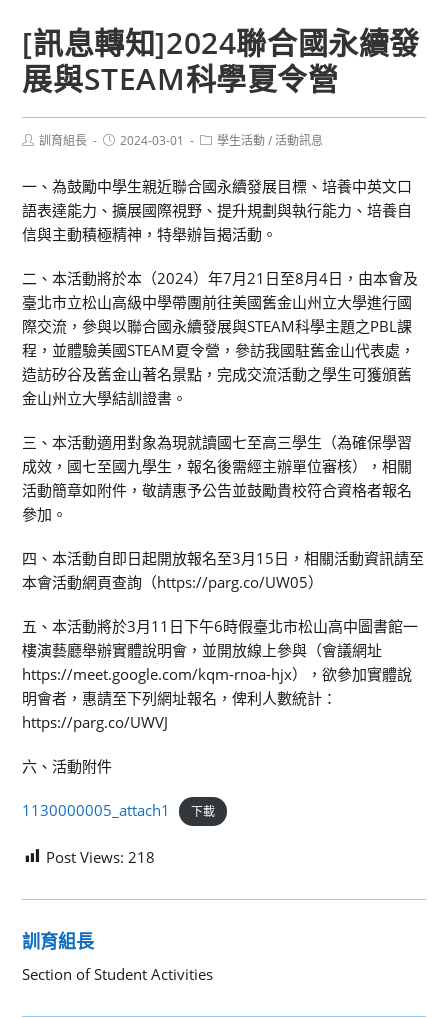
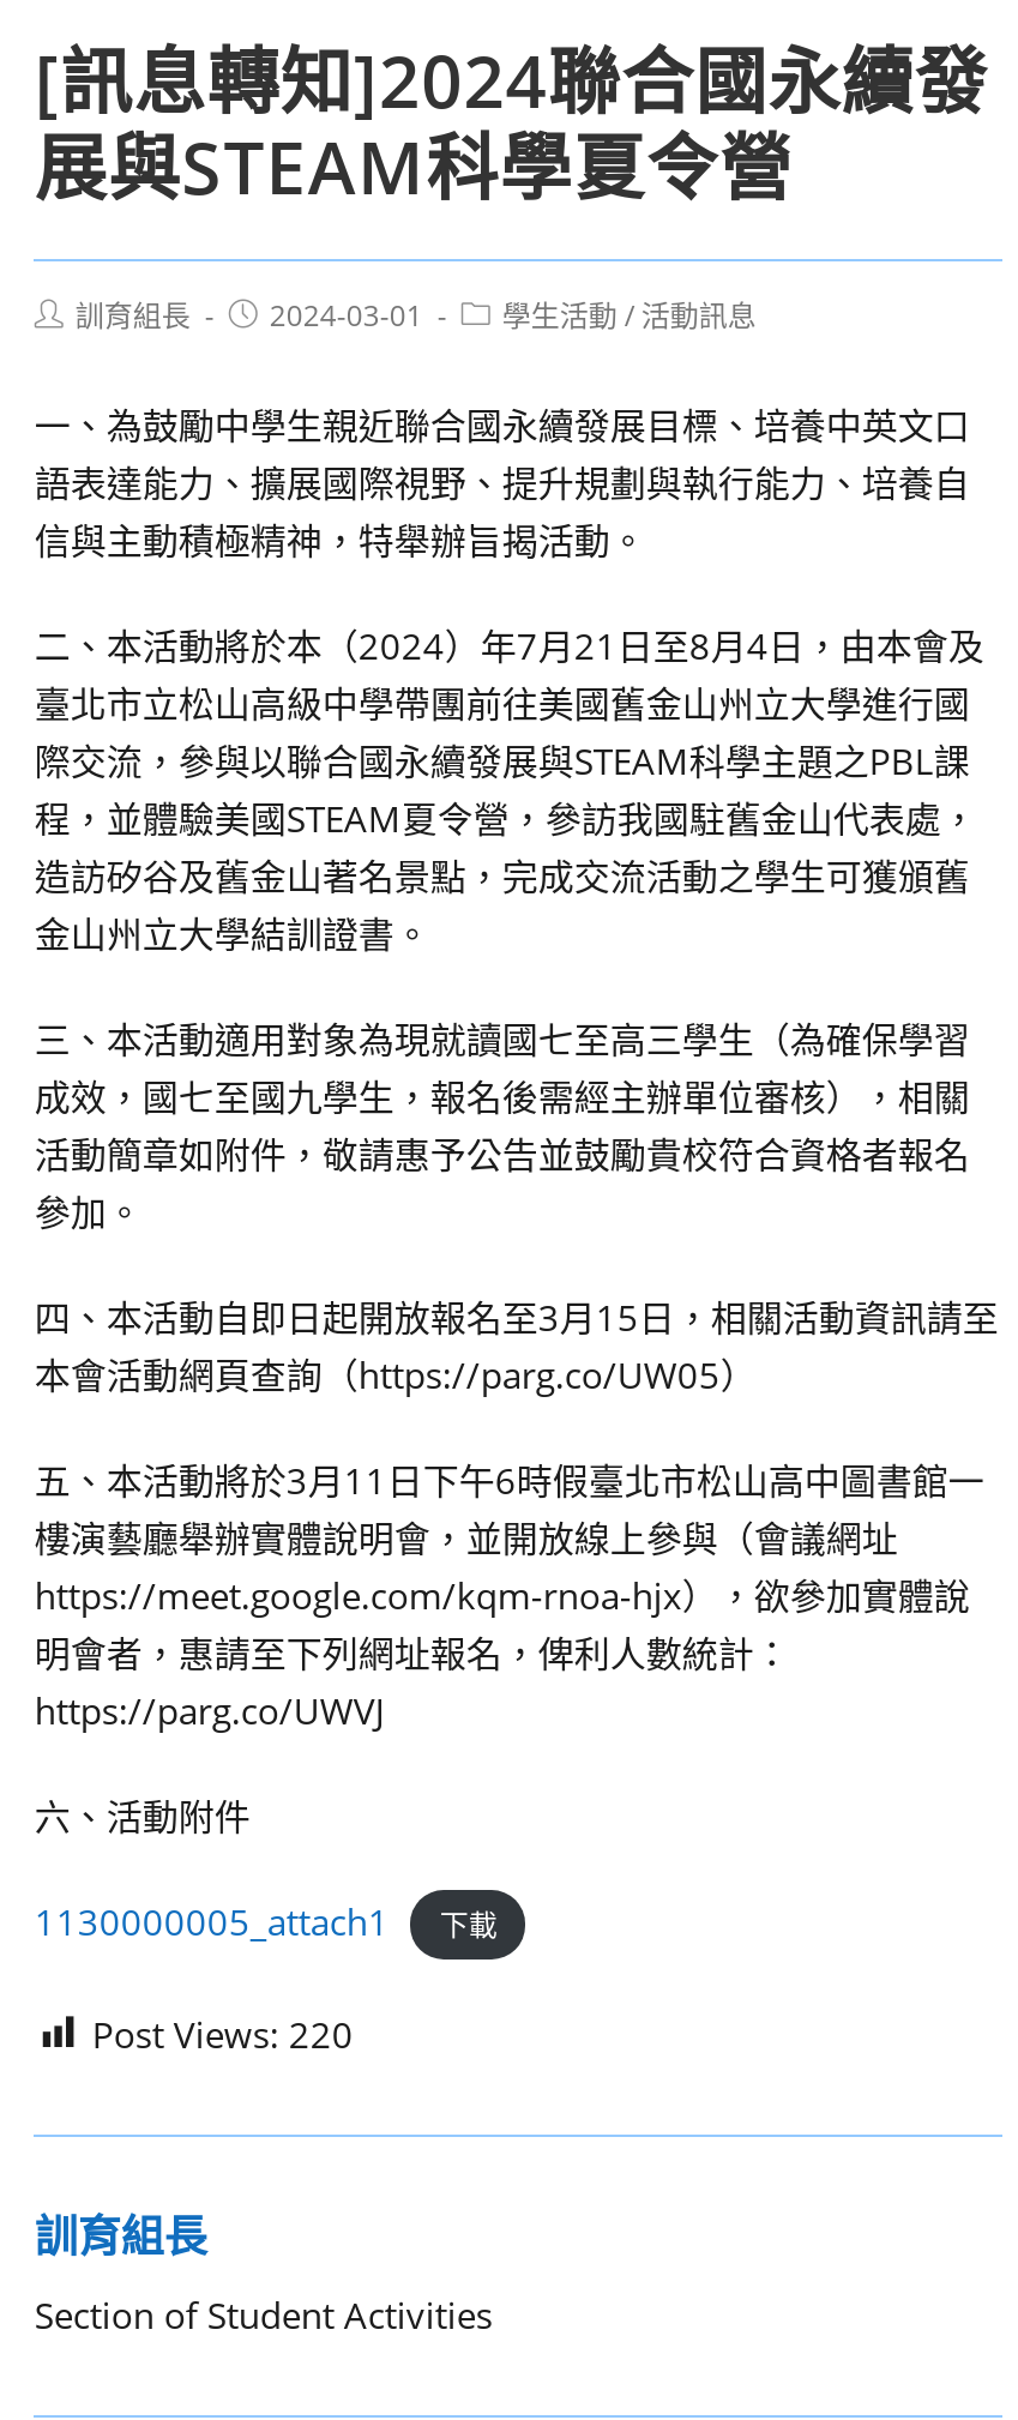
[46,846,155,866] Post Views: 218 -> [92,2009,353,2057] Post Views: 220

